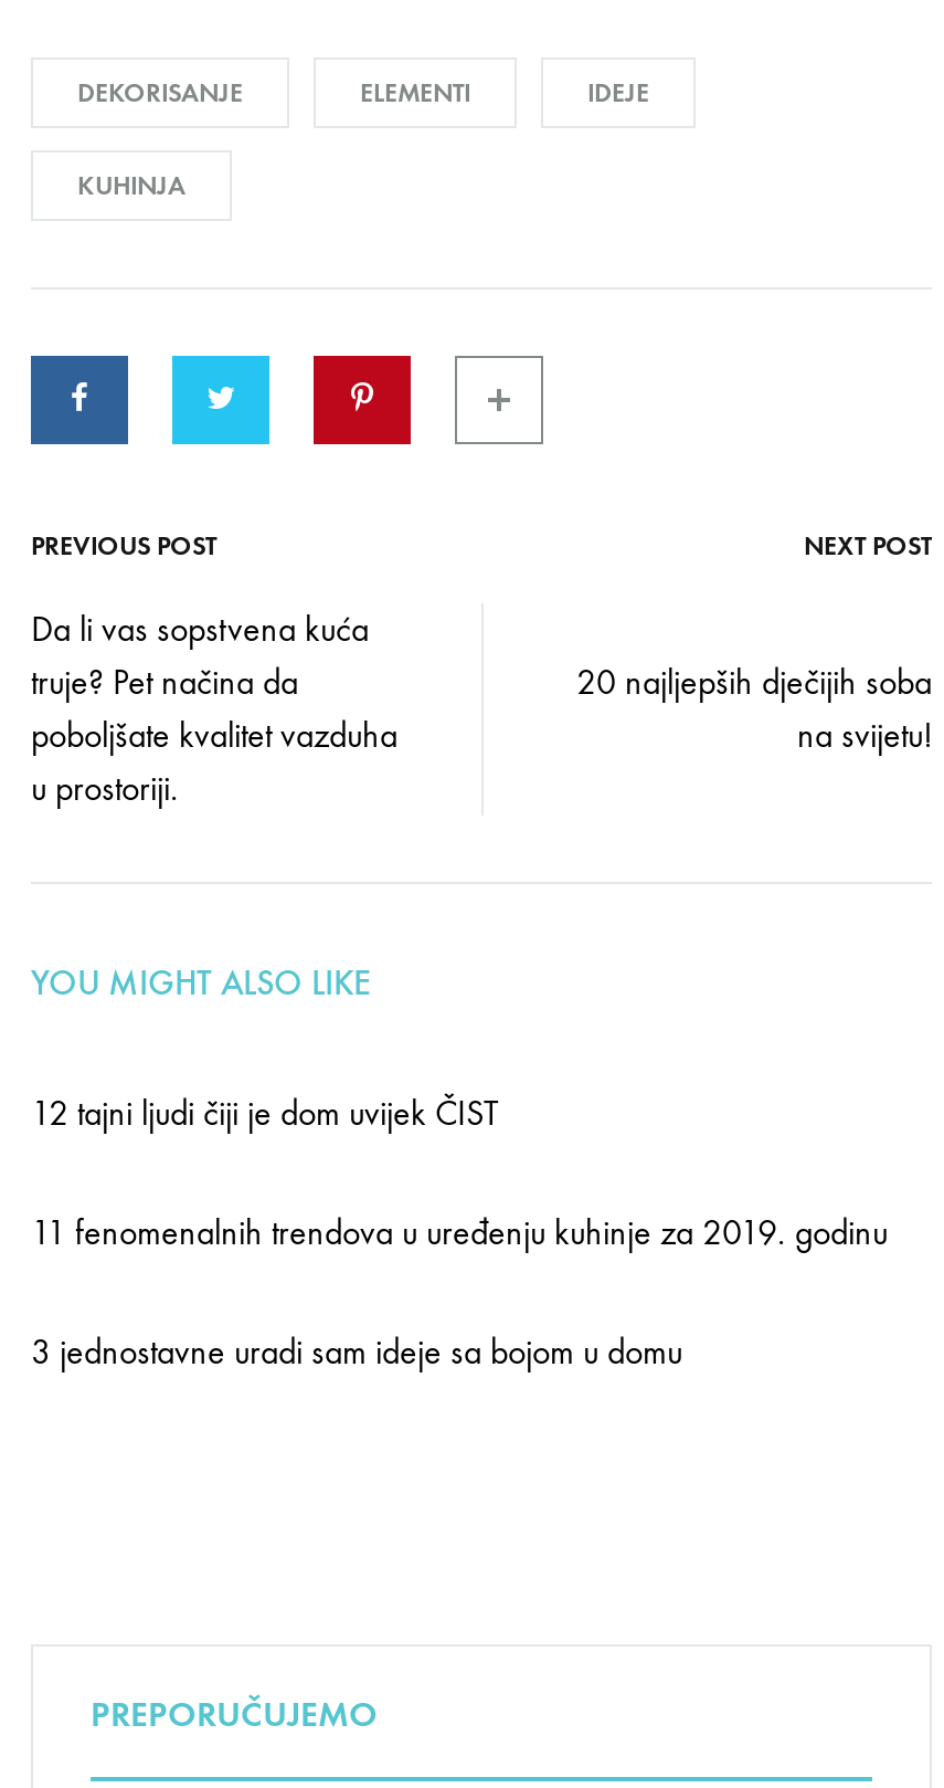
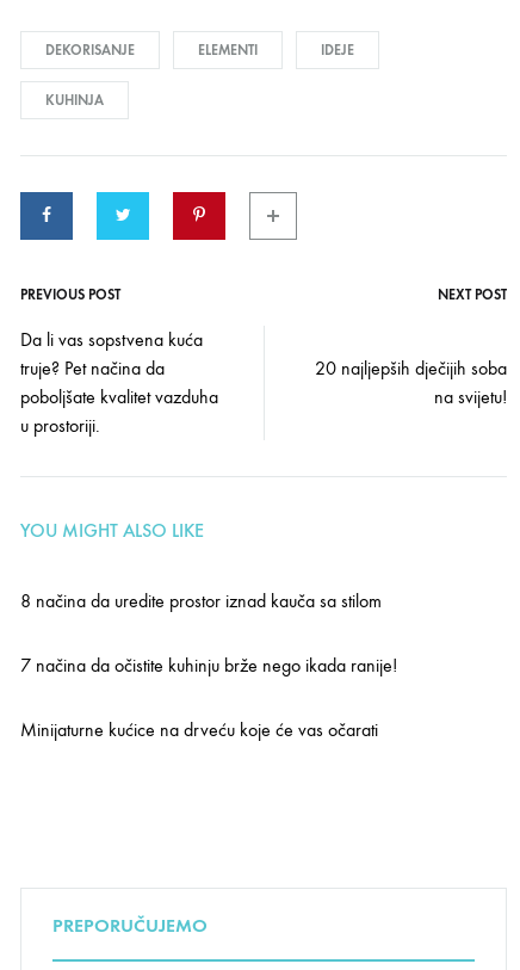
[31,1092,499,1134] 12 tajni ljudi čiji je dom uvijek ČIST -> [20,590,382,612] 8 načina da uredite prostor iznad kauča sa stilom
[31,1211,888,1253] 11 fenomenalnih trendova u uređenju kuhinje za 2019. godinu -> [20,654,397,677] 7 načina da očistite kuhinju brže nego ikada ranije!
[31,1331,682,1373] 3 jednostavne uradi sam ideje sa bojom u domu -> [20,718,378,741] Minijaturne kućice na drveću koje će vas očarati

